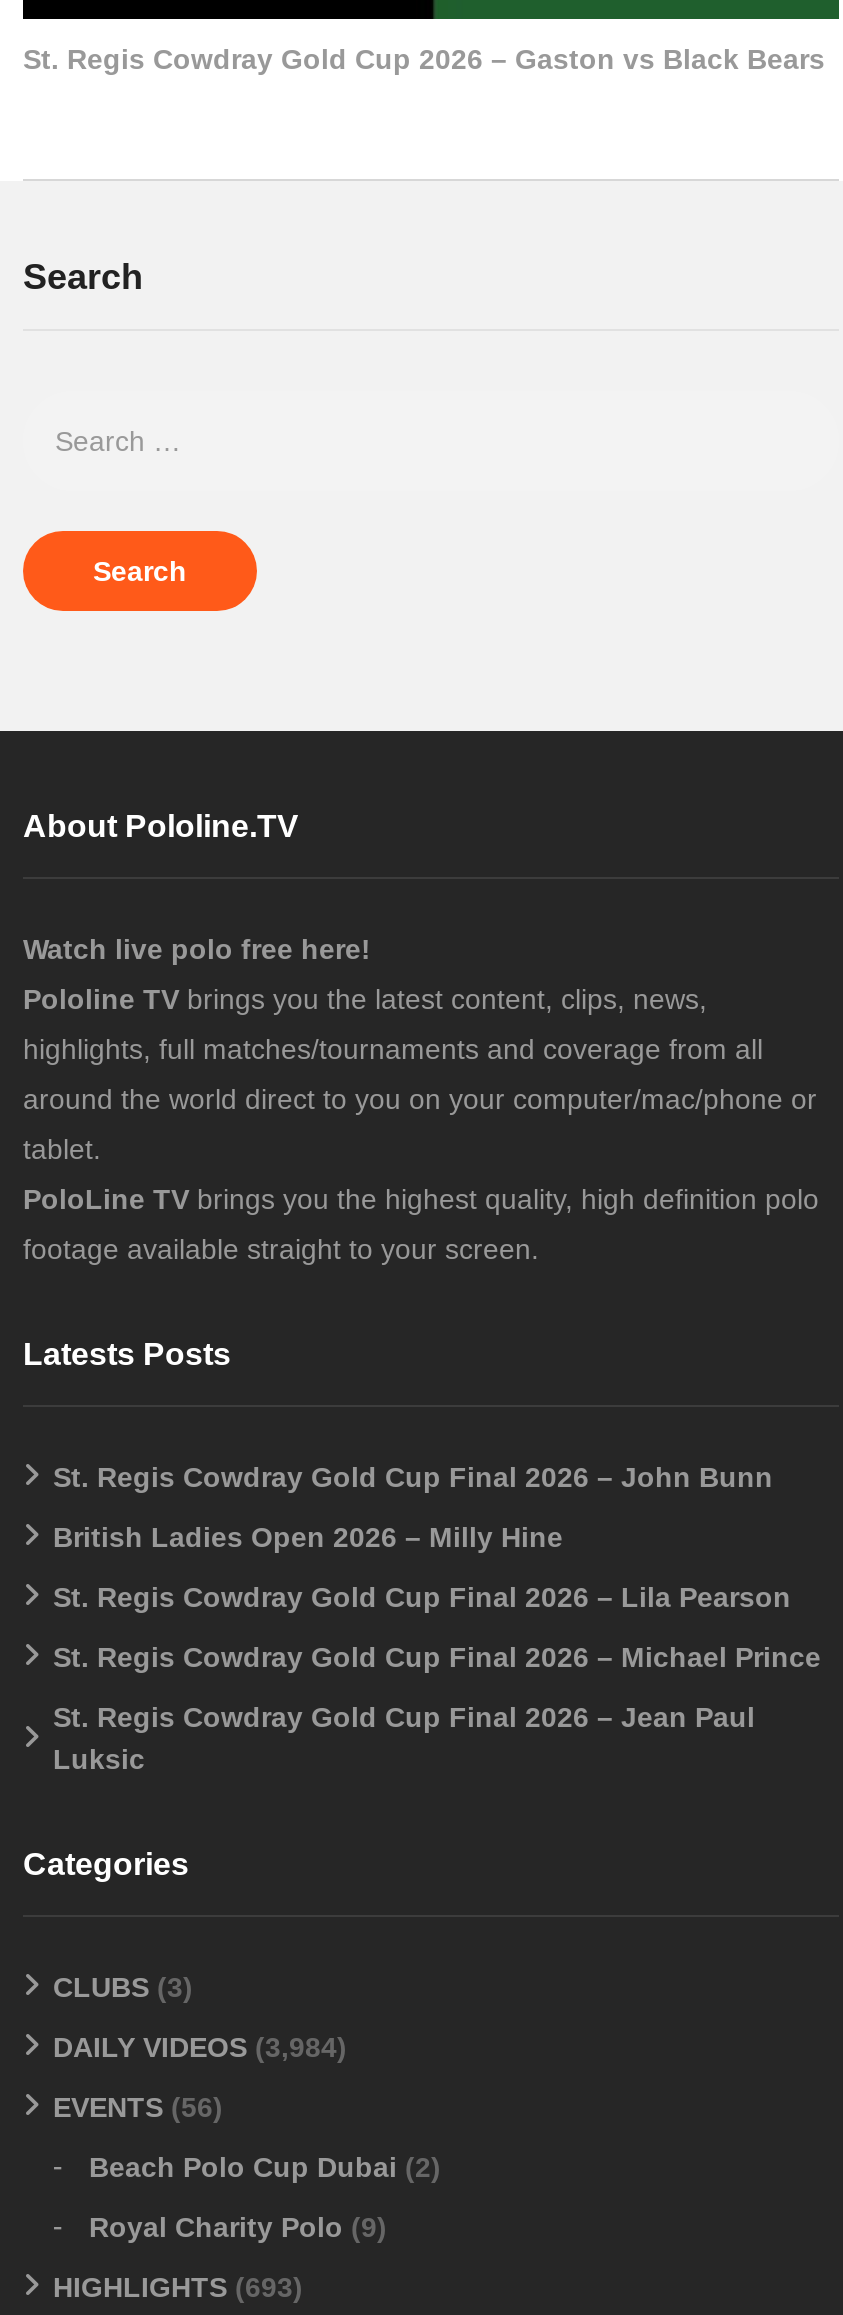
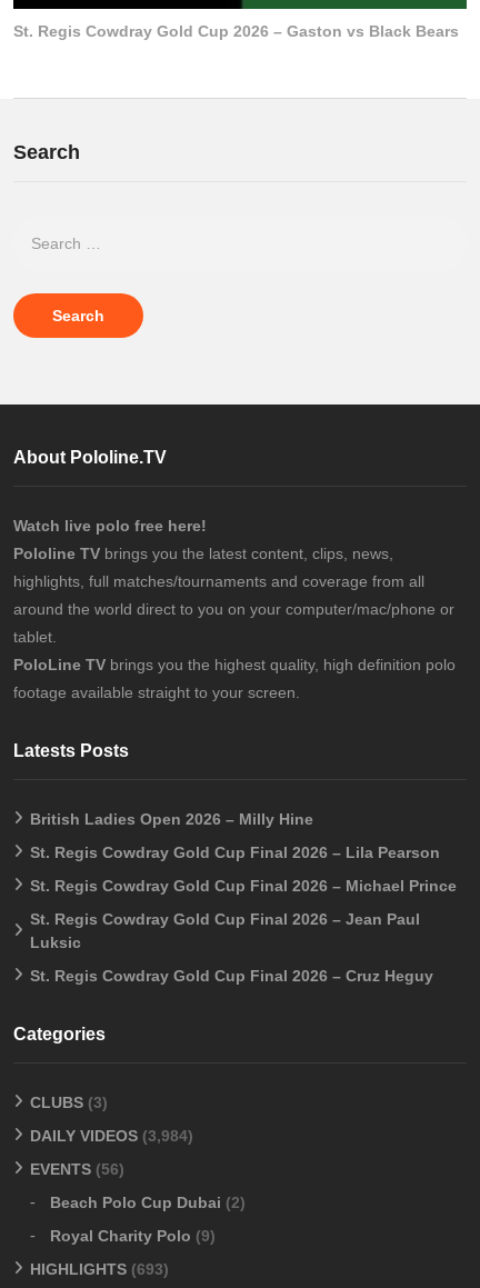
[53,1461,773,1493] St. Regis Cowdray Gold Cup Final 2026 – John Bunn -> none
moved [53,1521,821,1775] -> [30,810,457,951]: British Ladies Open 2026 – Milly Hine | St. Regis Cowdray Gold Cup Final 2026 – Lila Pearson | St. Regis Cowdray Gold Cup Final 2026 – Michael Prince | St. Regis Cowdray Gold Cup Final 2026 – Jean Paul | Luksic
none -> [30,967,433,985] St. Regis Cowdray Gold Cup Final 2026 – Cruz Heguy

